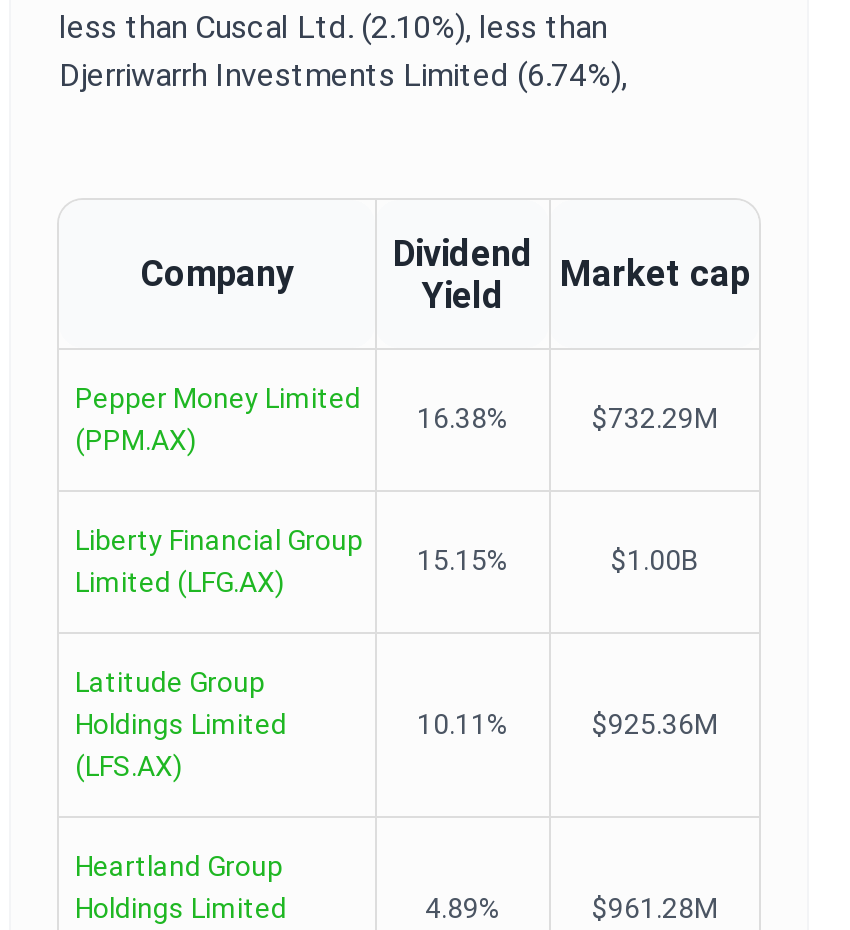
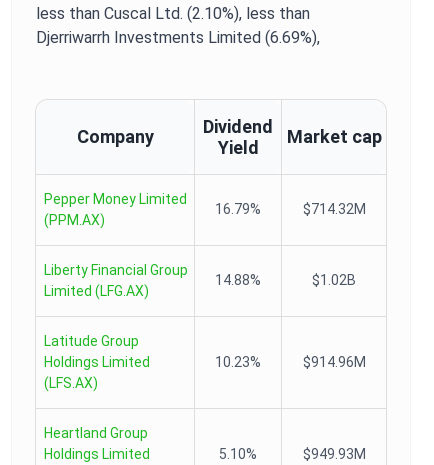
[59,56,627,94] Djerriwarrh Investments Limited (6.74%), -> [36,28,320,47] Djerriwarrh Investments Limited (6.69%),
[417,402,718,434] 16.38% | $732.29M -> [215,201,365,217] 16.79% | $714.32M
[417,544,699,576] 15.15% | $1.00B -> [215,272,356,288] 14.88% | $1.02B
[417,708,718,740] 10.11% | $925.36M -> [215,354,365,370] 10.23% | $914.96M
[425,892,718,924] 4.89% | $961.28M -> [219,446,365,462] 5.10% | $949.93M

